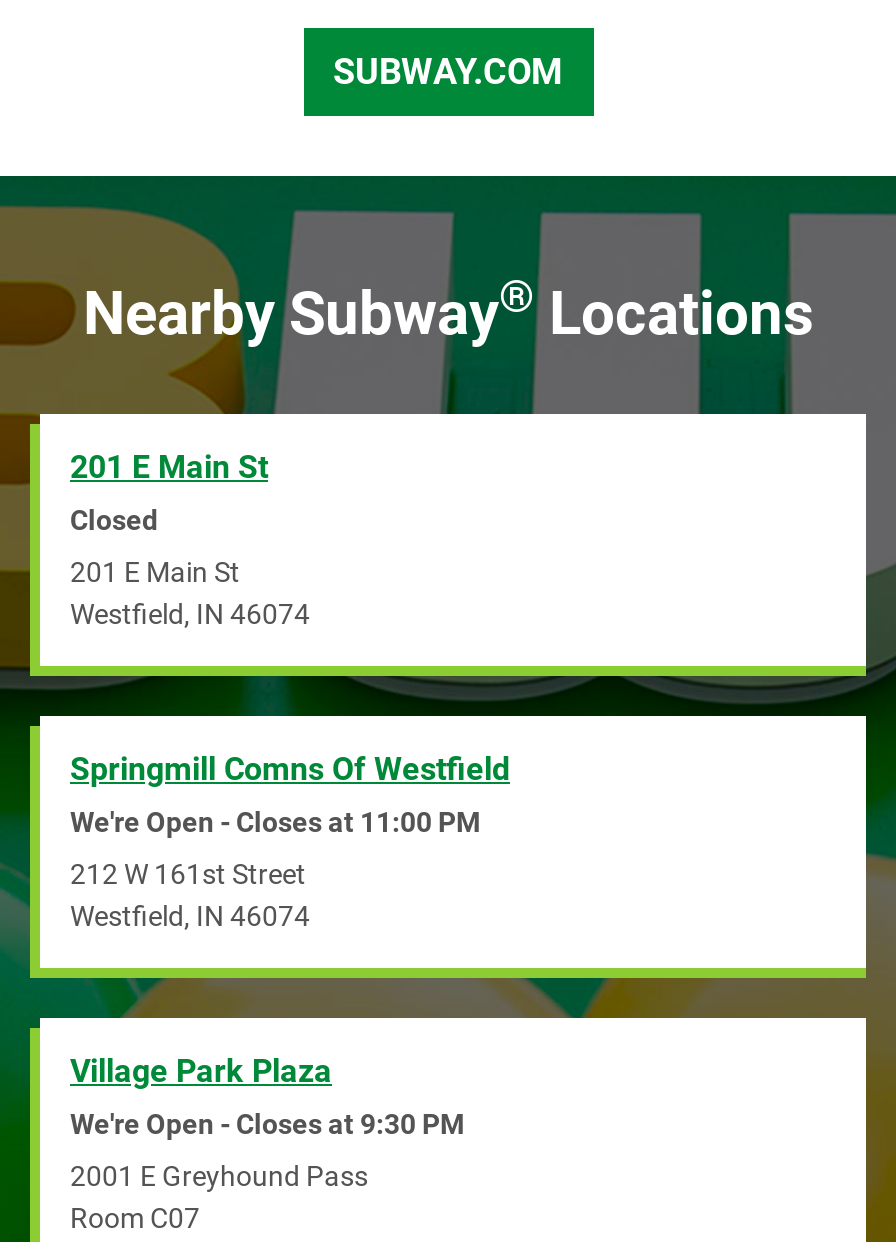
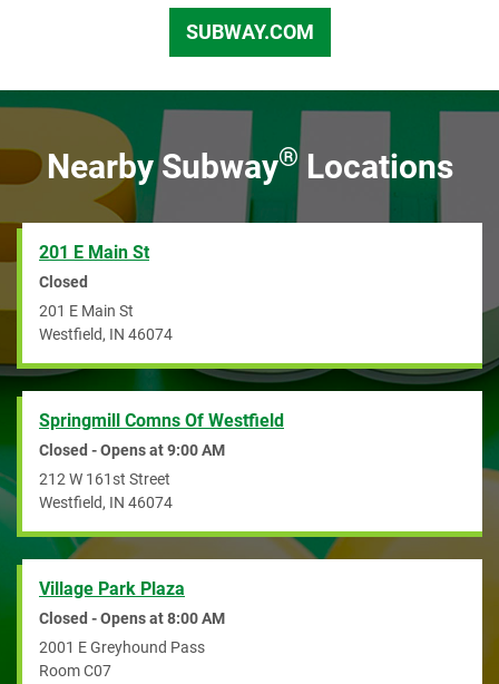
[70,807,480,839] We're Open - Closes at 11:00 PM -> [39,442,225,459] Closed - Opens at 9:00 AM
[70,1109,464,1141] We're Open - Closes at 9:30 PM -> [39,610,225,628] Closed - Opens at 8:00 AM

